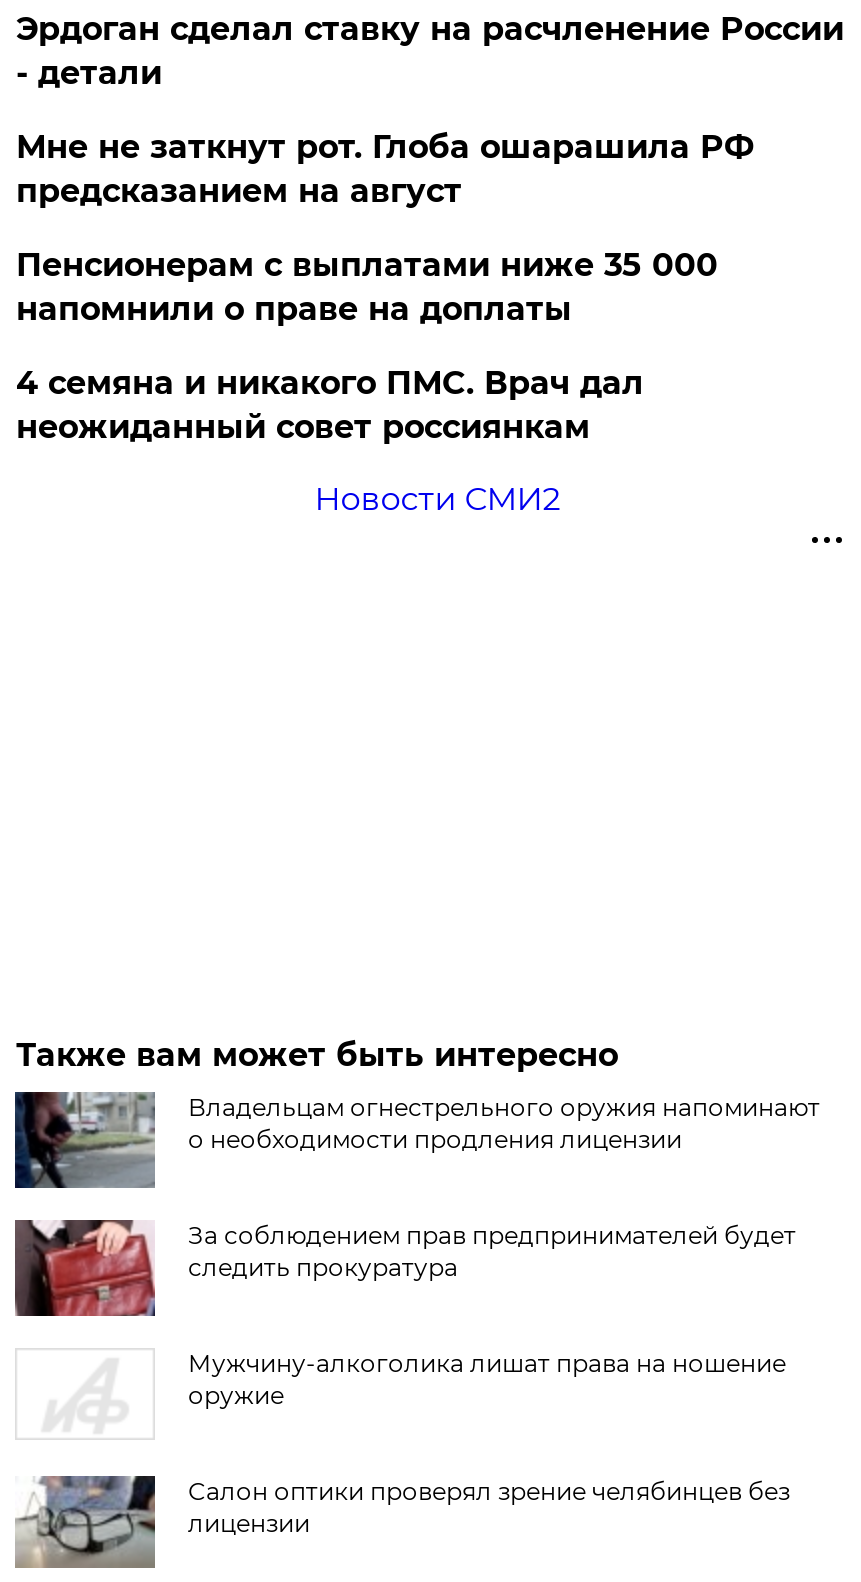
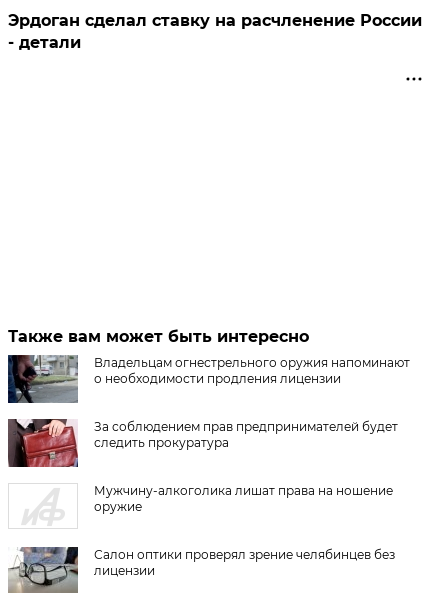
[16,128,754,518] Мне не заткнут рот. Глоба ошарашила РФ | предсказанием на август | Пенсионерам с выплатами ниже 35 000 | напомнили о праве на доплаты | 4 семянa и никакого ПМС. Врач дал | неожиданный совет россиянкам | Новости СМИ2 -> none

